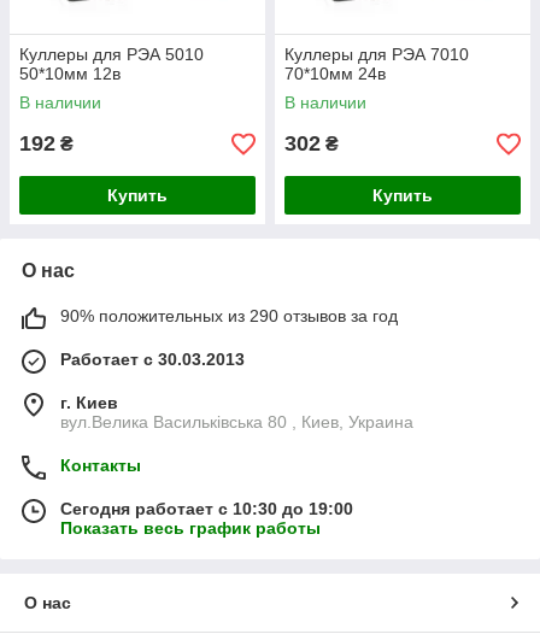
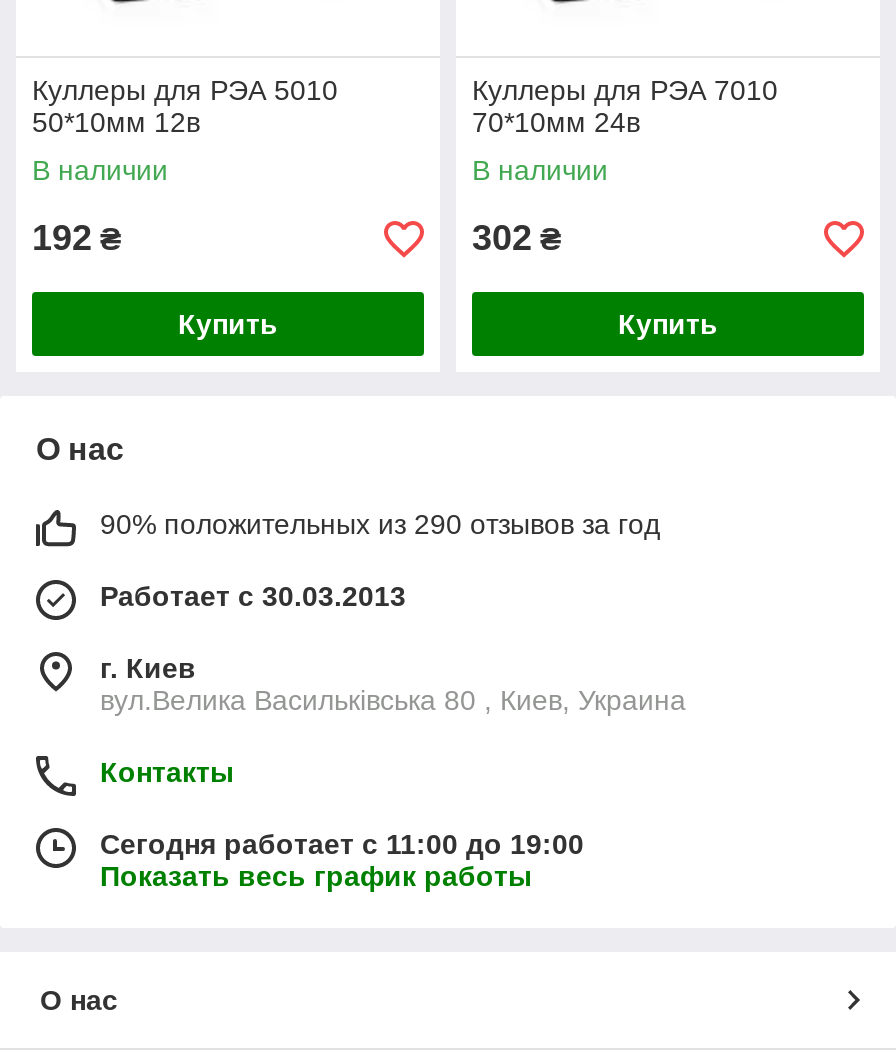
[60,499,353,518] Сегодня работает с 10:30 до 19:00 -> [100,828,584,860] Сегодня работает с 11:00 до 19:00

